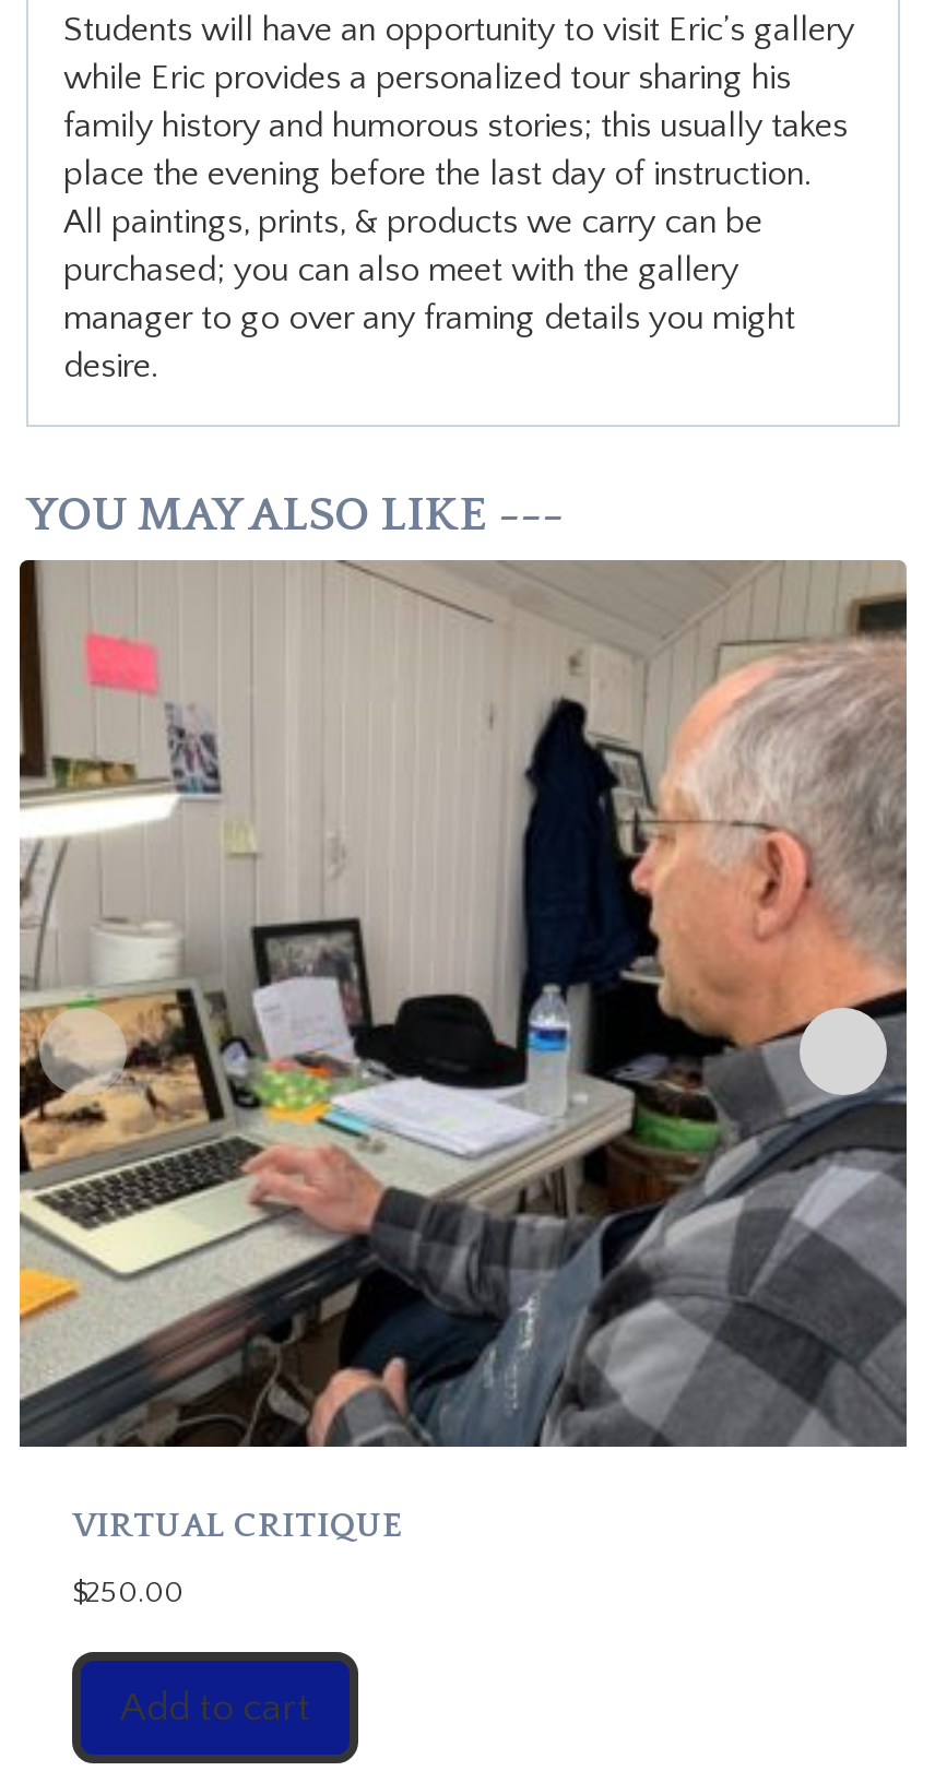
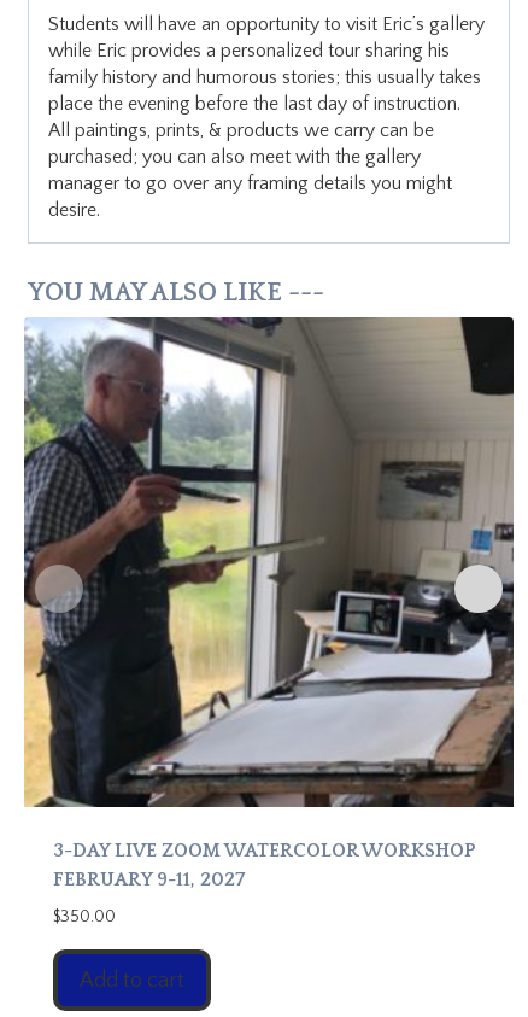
[17,558,909,1546] [image] | VIRTUAL CRITIQUE -> [24,317,514,891] [image] | 3-DAY LIVE ZOOM WATERCOLOR WORKSHOP | FEBRUARY 9-11, 2027
[72,1576,184,1611] $250.00 -> [53,908,116,927] $350.00

